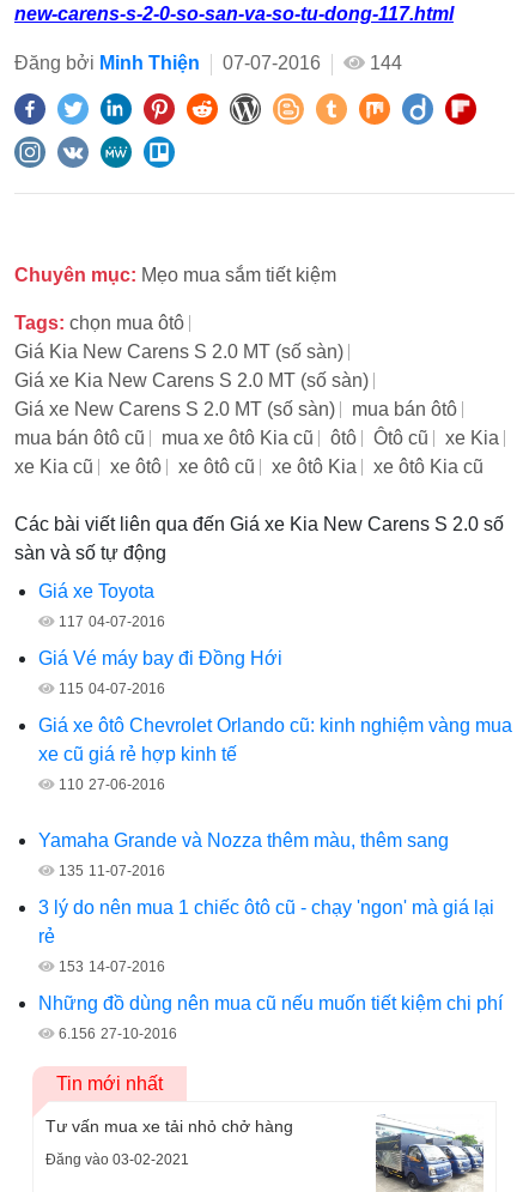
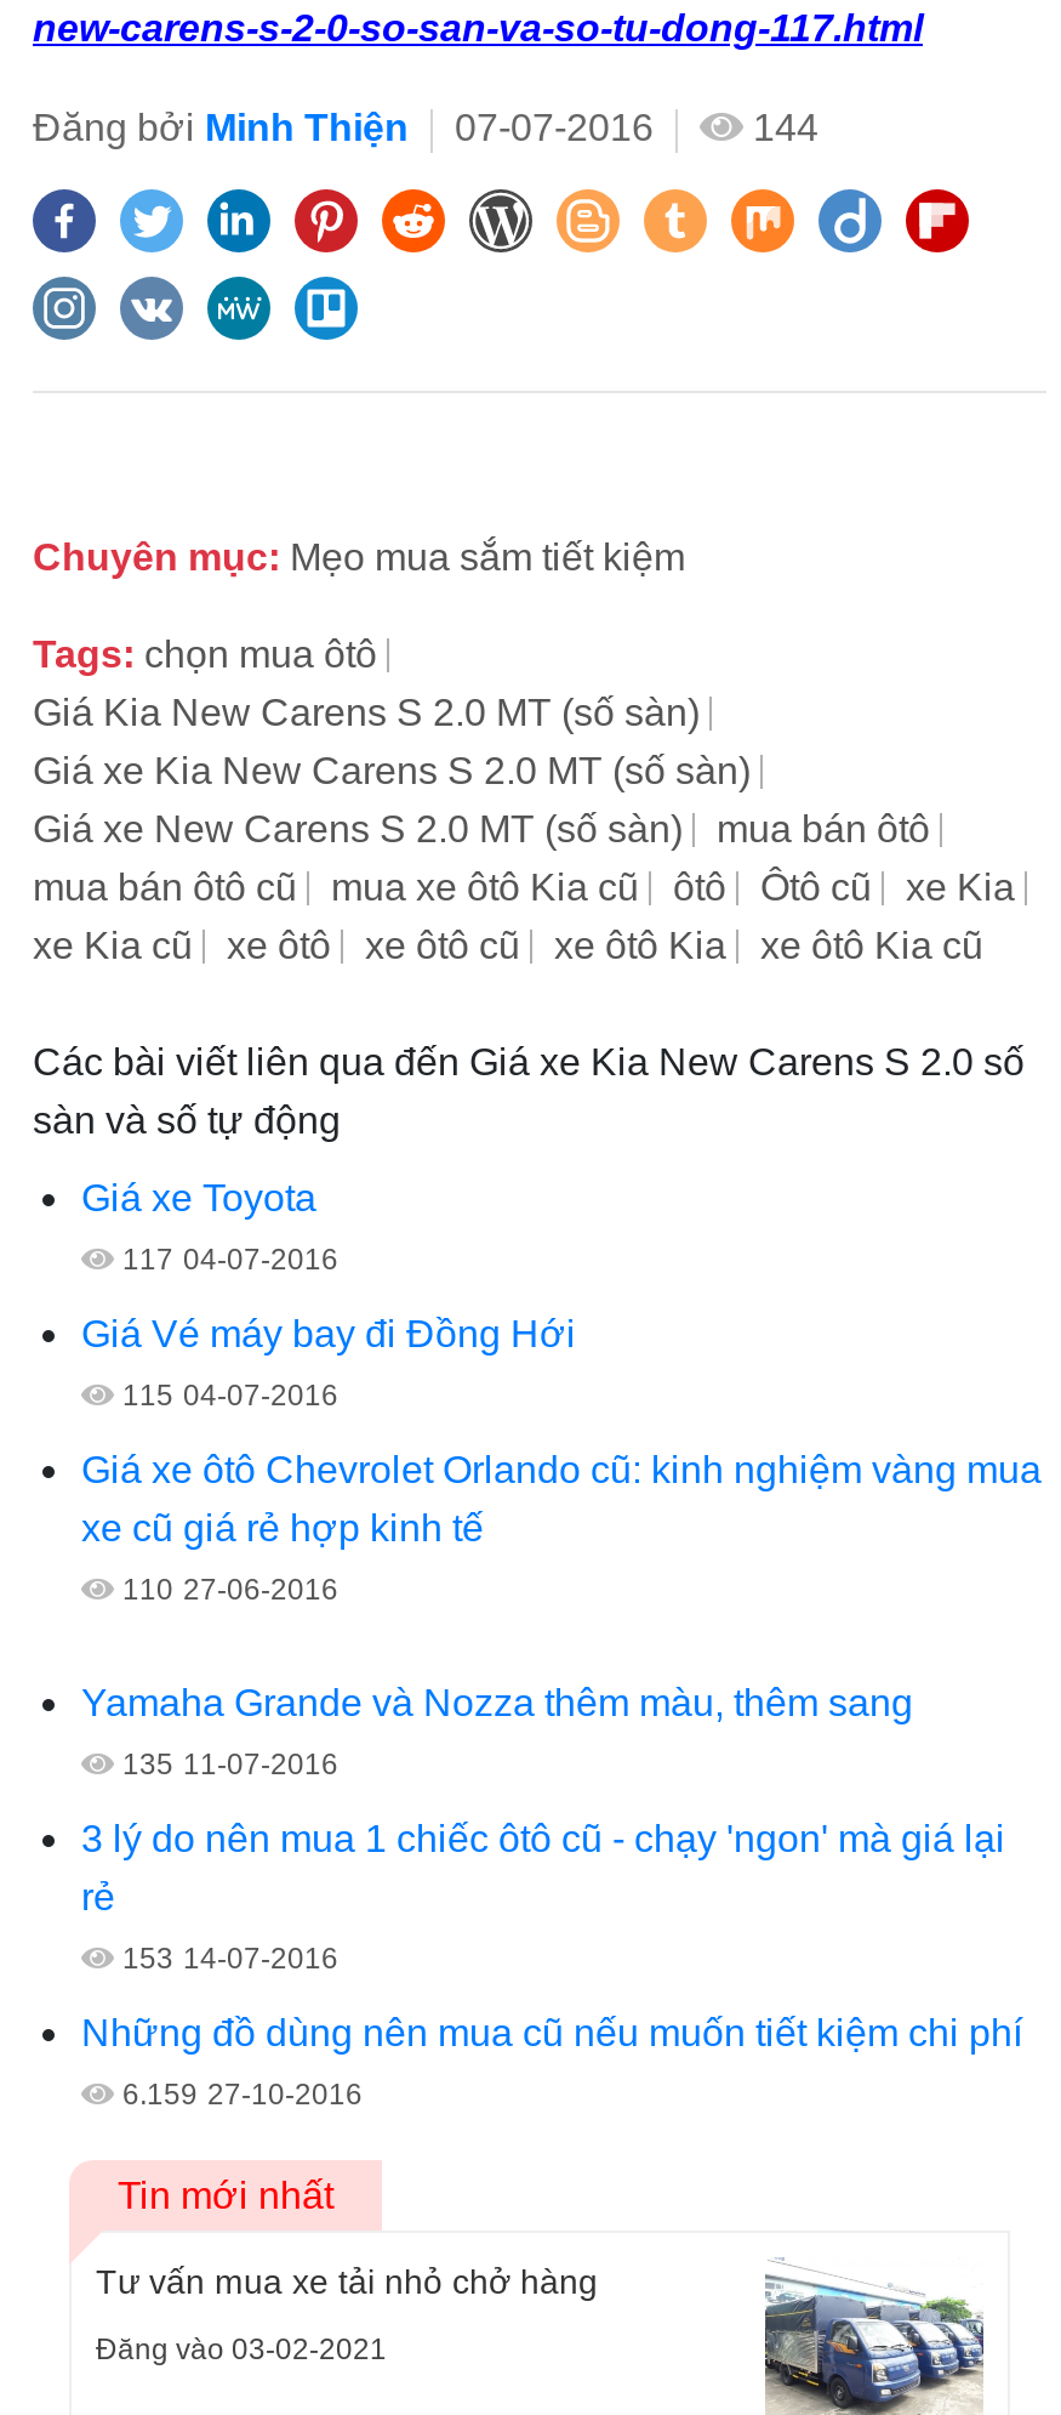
[55,1026,177,1043] 6.156 27-10-2016 -> [115,2078,363,2112] 6.159 27-10-2016

